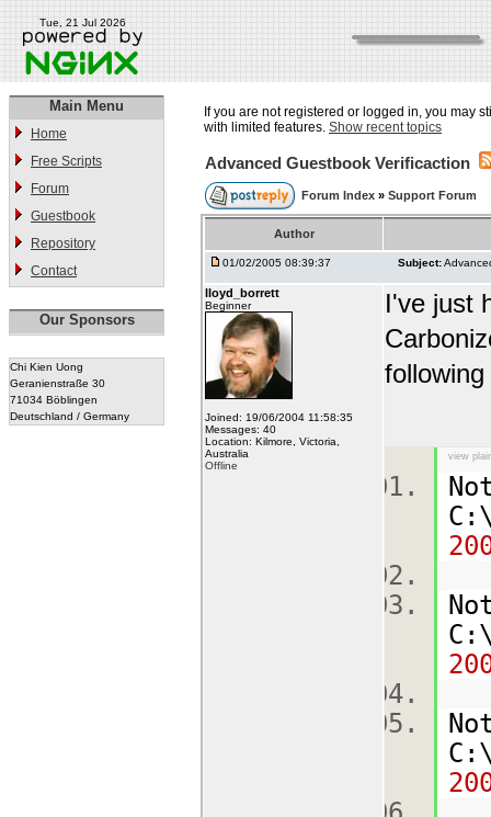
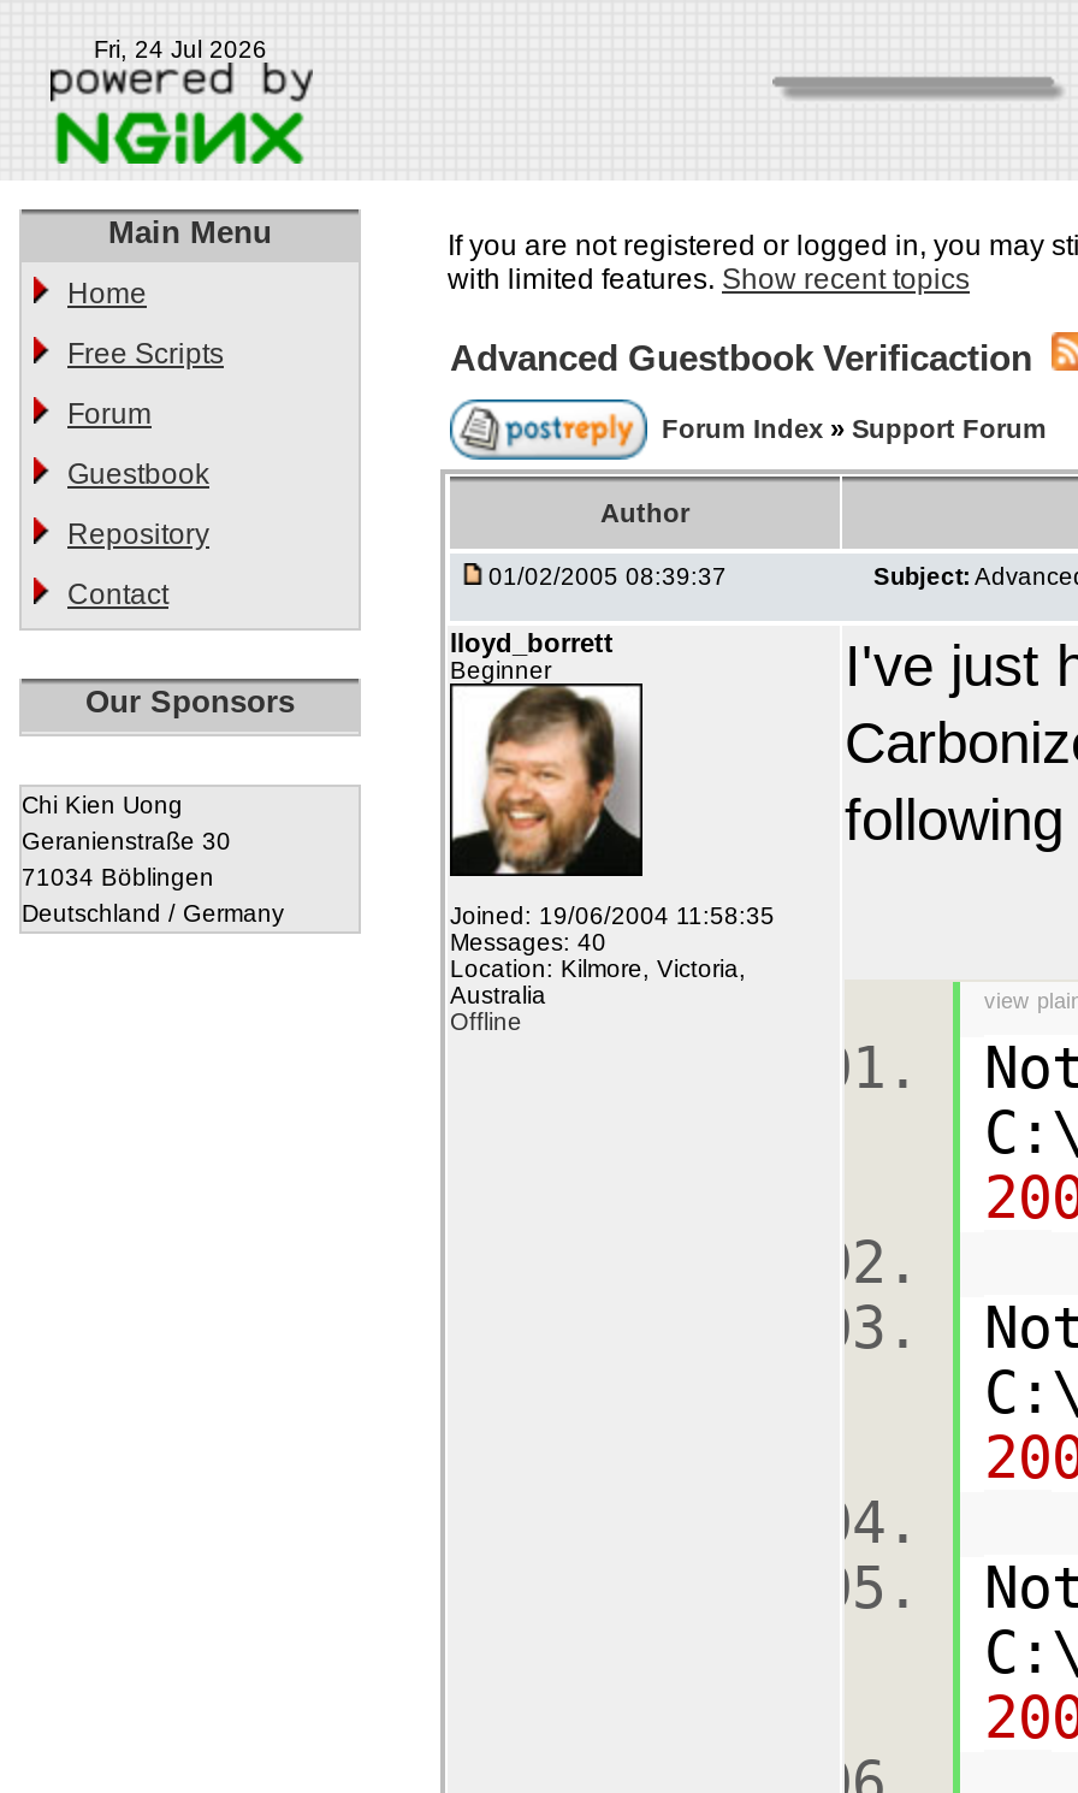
[39,16,125,29] Tue, 21 Jul 2026 -> [94,36,267,63] Fri, 24 Jul 2026

